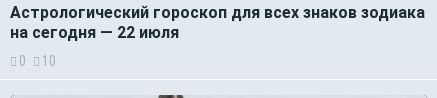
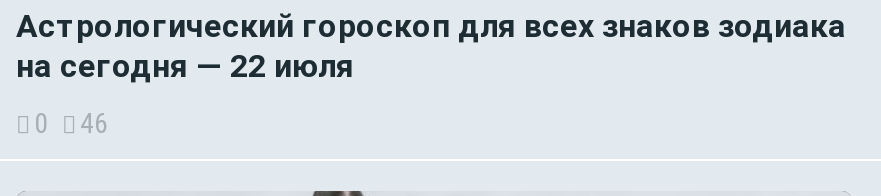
[19,53,56,69] 0 10 -> [34,107,108,139] 0 46

